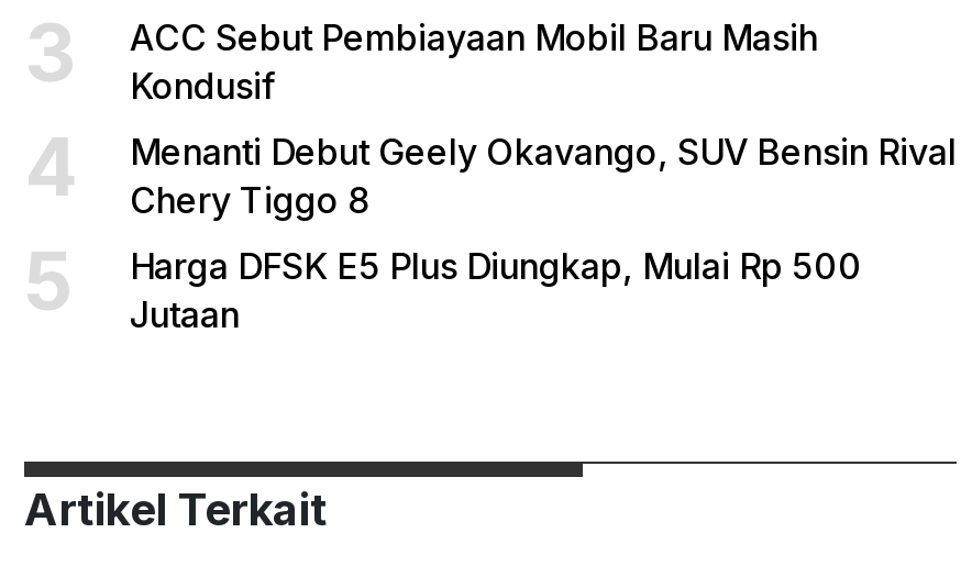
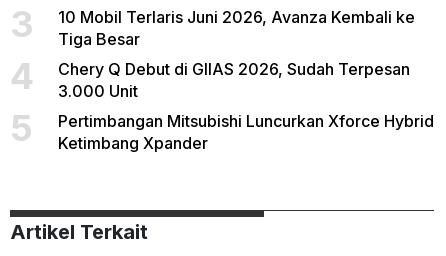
[130,16,818,109] ACC Sebut Pembiayaan Mobil Baru Masih | Kondusif -> [58,7,415,49] 10 Mobil Terlaris Juni 2026, Avanza Kembali ke | Tiga Besar
[130,131,957,223] Menanti Debut Geely Okavango, SUV Bensin Rival | Chery Tiggo 8 -> [58,59,410,101] Chery Q Debut di GIIAS 2026, Sudah Terpesan | 3.000 Unit
[130,245,862,337] Harga DFSK E5 Plus Diungkap, Mulai Rp 500 | Jutaan -> [58,111,434,153] Pertimbangan Mitsubishi Luncurkan Xforce Hybrid | Ketimbang Xpander

